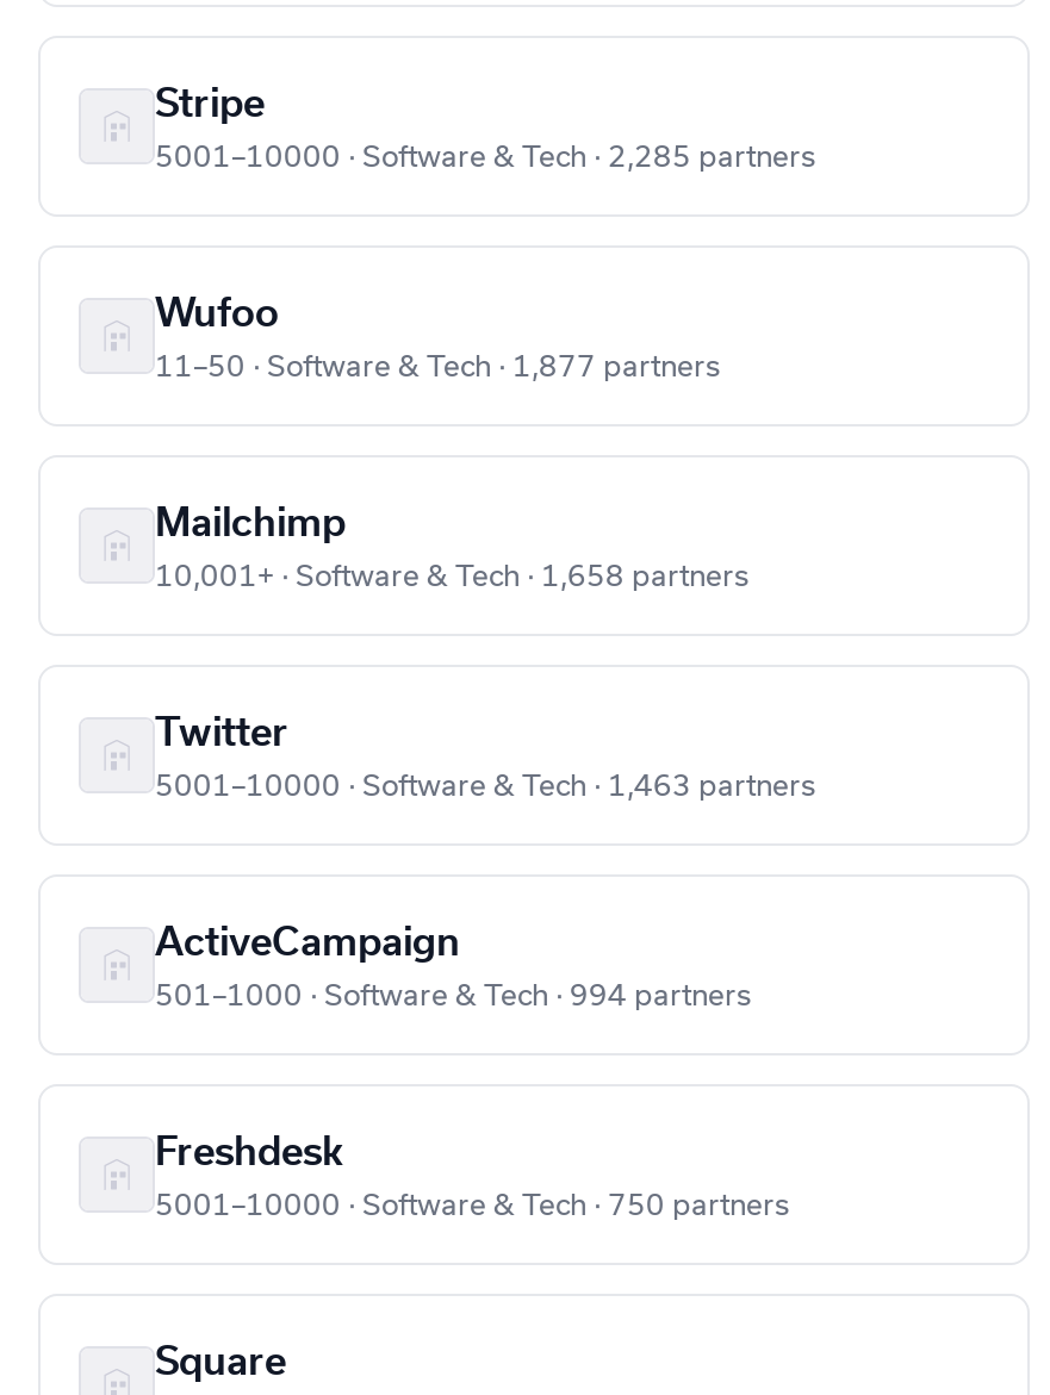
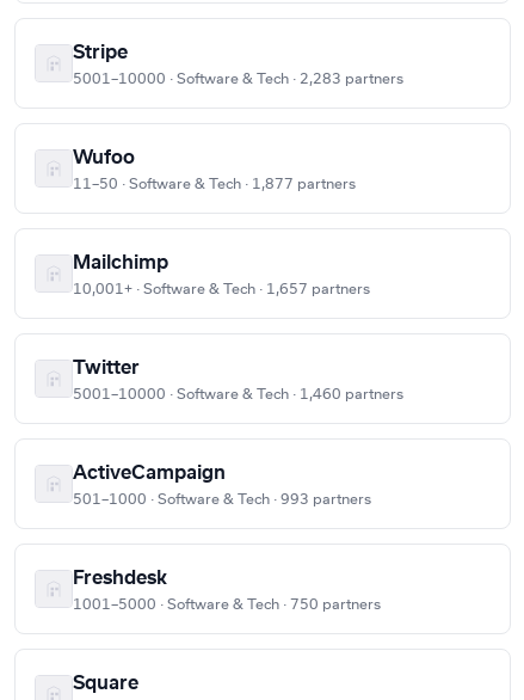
[155,143,815,172] 5001–10000 · Software & Tech · 2,285 partners -> [73,72,403,86] 5001–10000 · Software & Tech · 2,283 partners
[155,563,748,591] 10,001+ · Software & Tech · 1,658 partners -> [73,282,370,296] 10,001+ · Software & Tech · 1,657 partners
[155,772,815,801] 5001–10000 · Software & Tech · 1,463 partners -> [73,387,403,402] 5001–10000 · Software & Tech · 1,460 partners
[155,982,751,1011] 501–1000 · Software & Tech · 994 partners -> [73,492,371,507] 501–1000 · Software & Tech · 993 partners
[155,1192,789,1220] 5001–10000 · Software & Tech · 750 partners -> [73,598,381,612] 1001–5000 · Software & Tech · 750 partners

